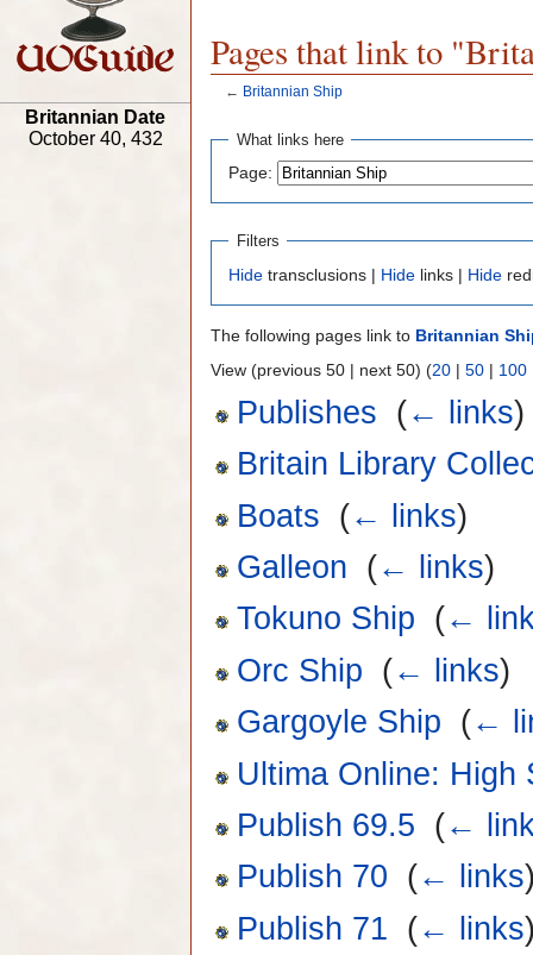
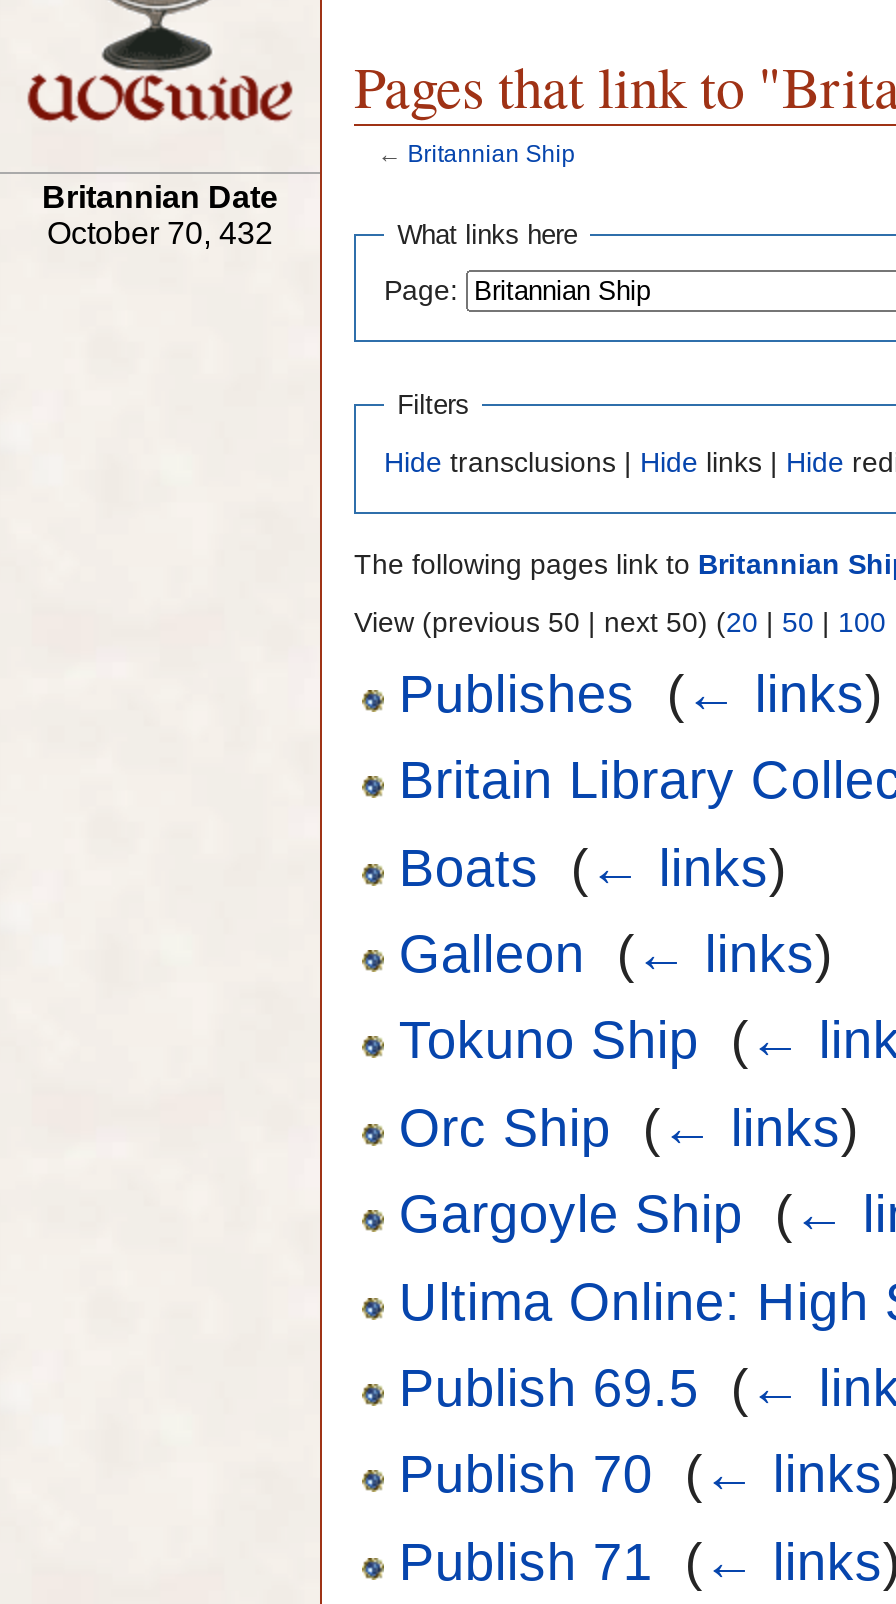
[28,129,162,149] October 40, 432 -> [47,217,273,251] October 70, 432

